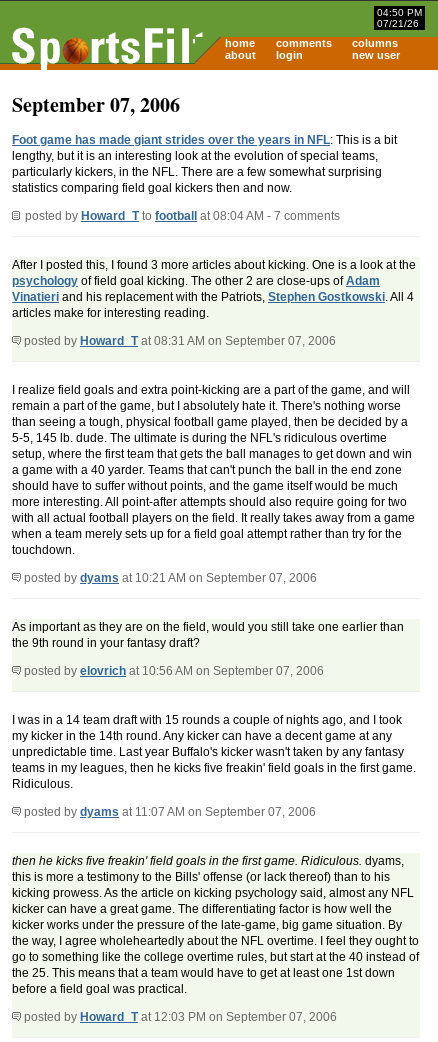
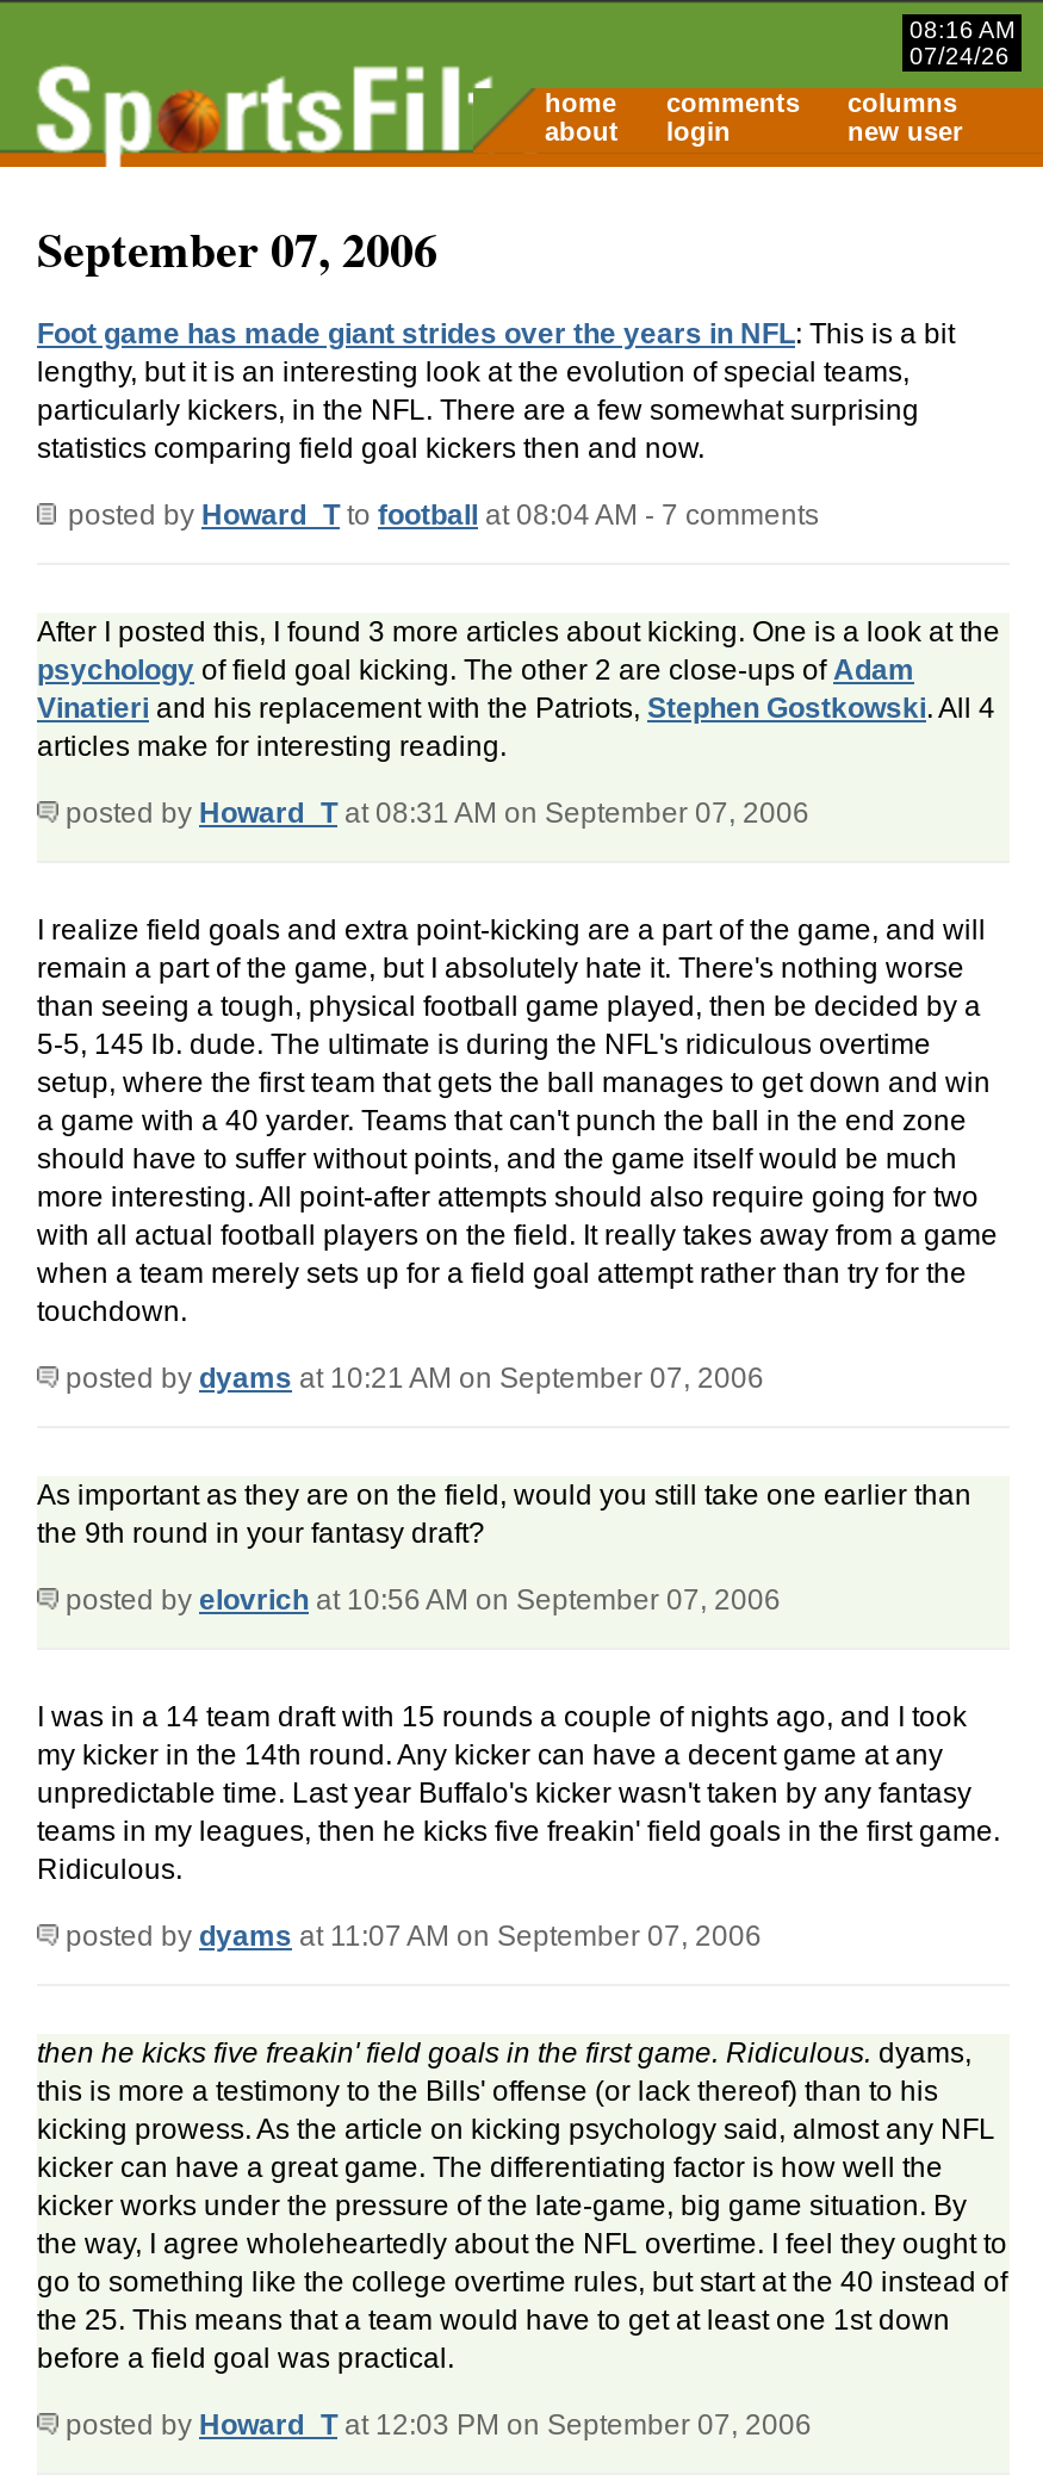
[377,7,422,29] 04:50 PM | 07/21/26 -> [909,17,1014,69] 08:16 AM | 07/24/26

